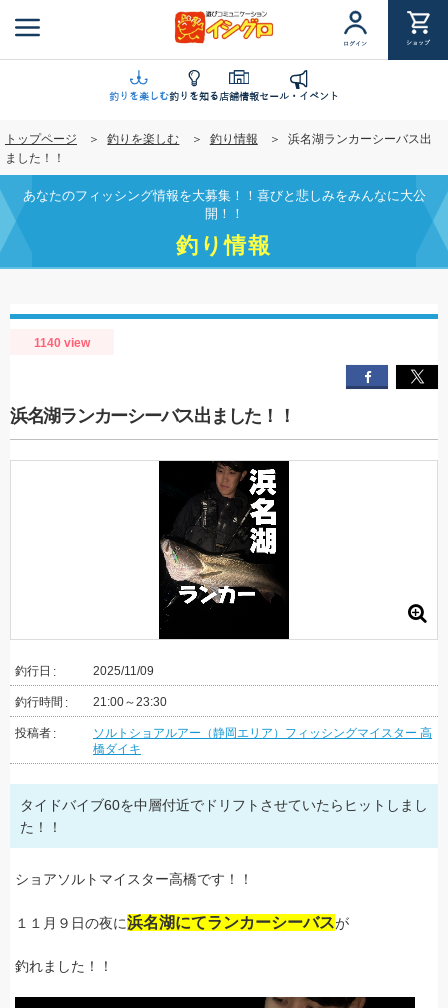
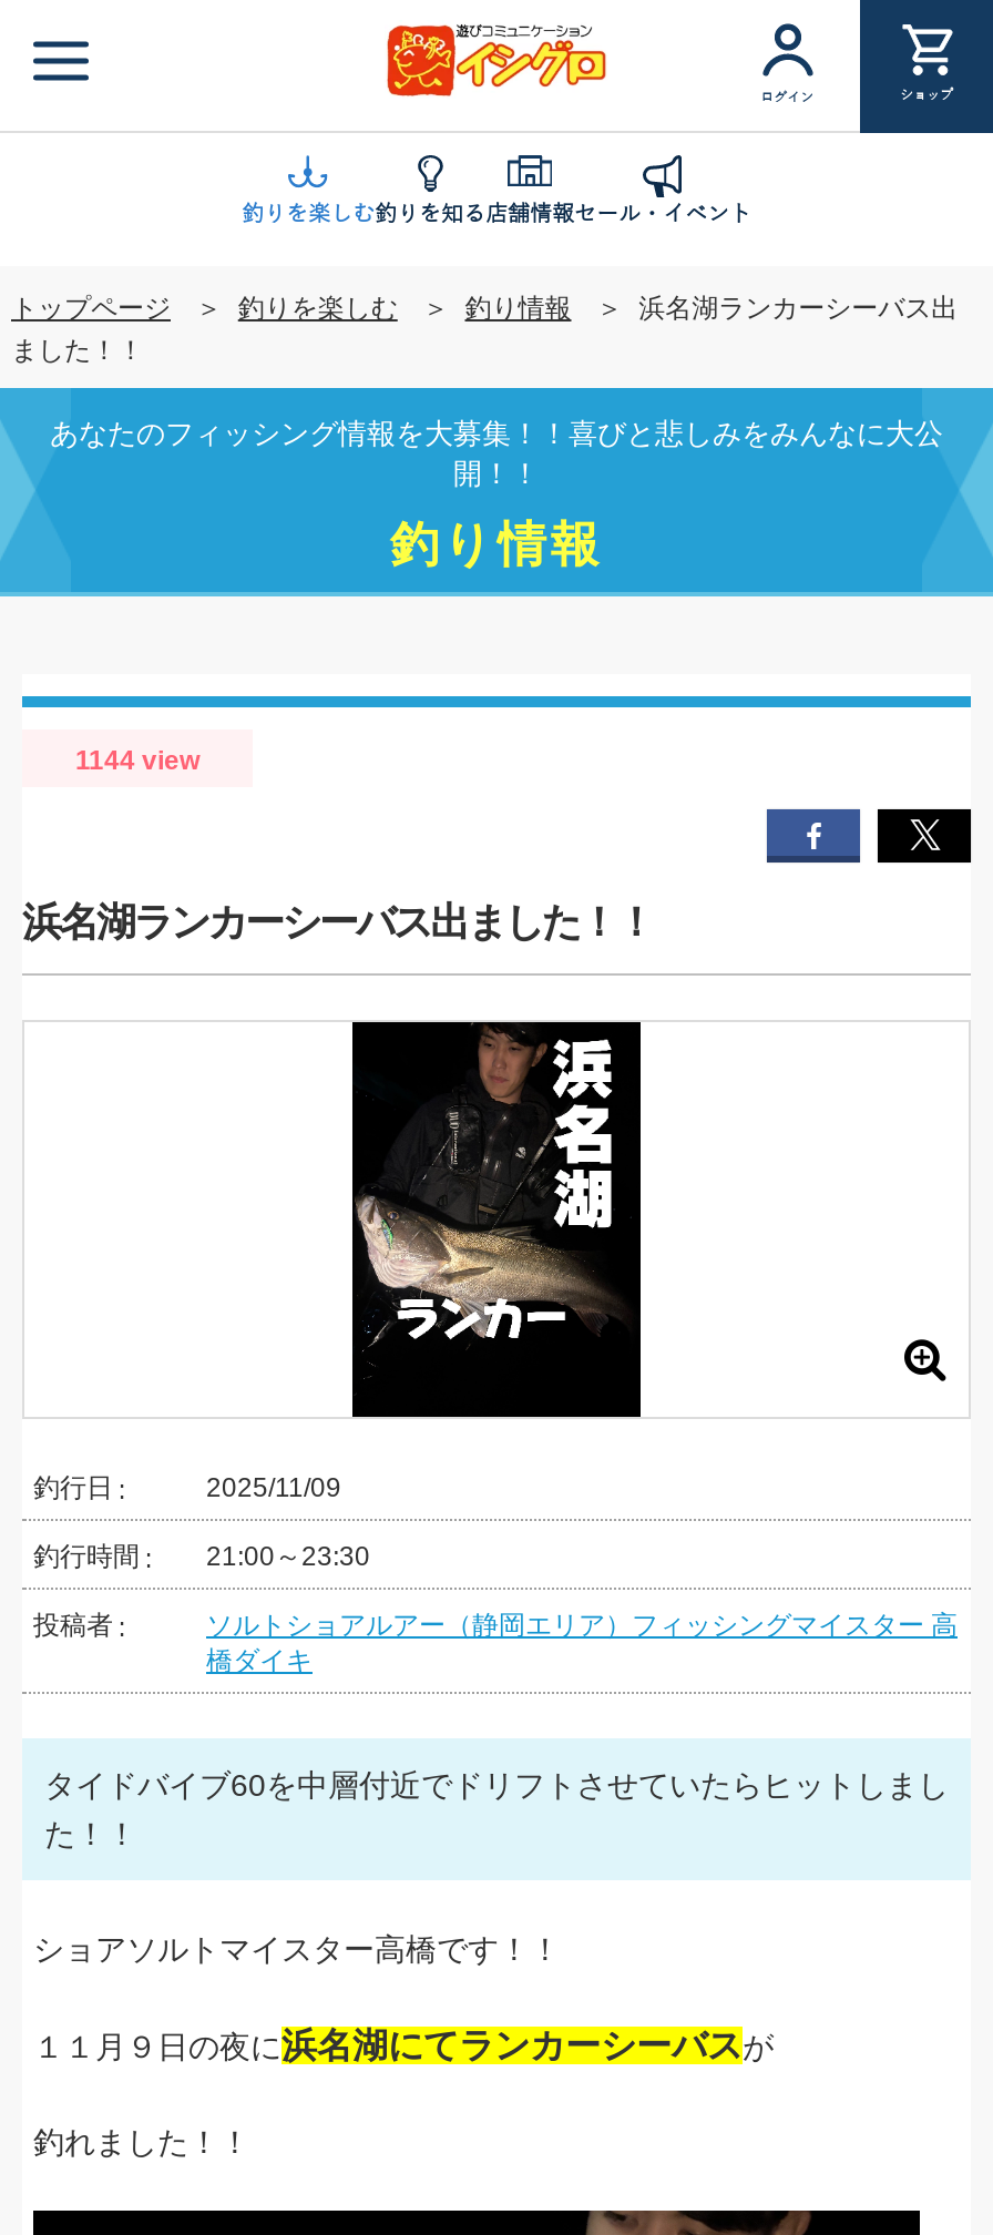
[34,336,90,350] 1140 view -> [75,745,199,776] 1144 view

